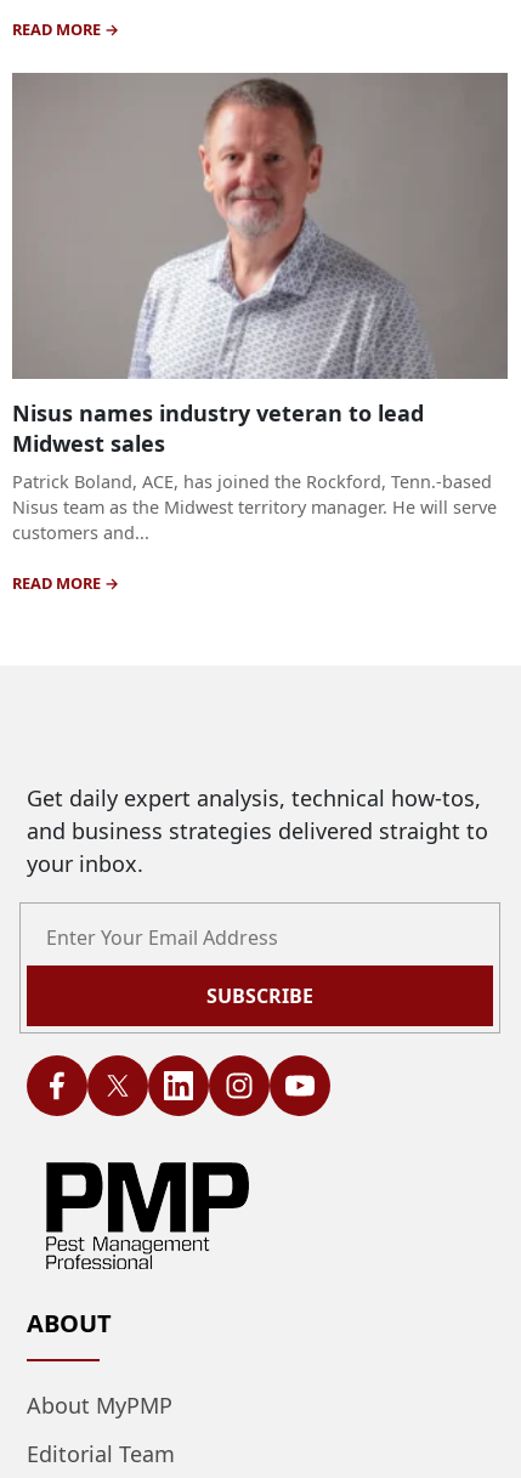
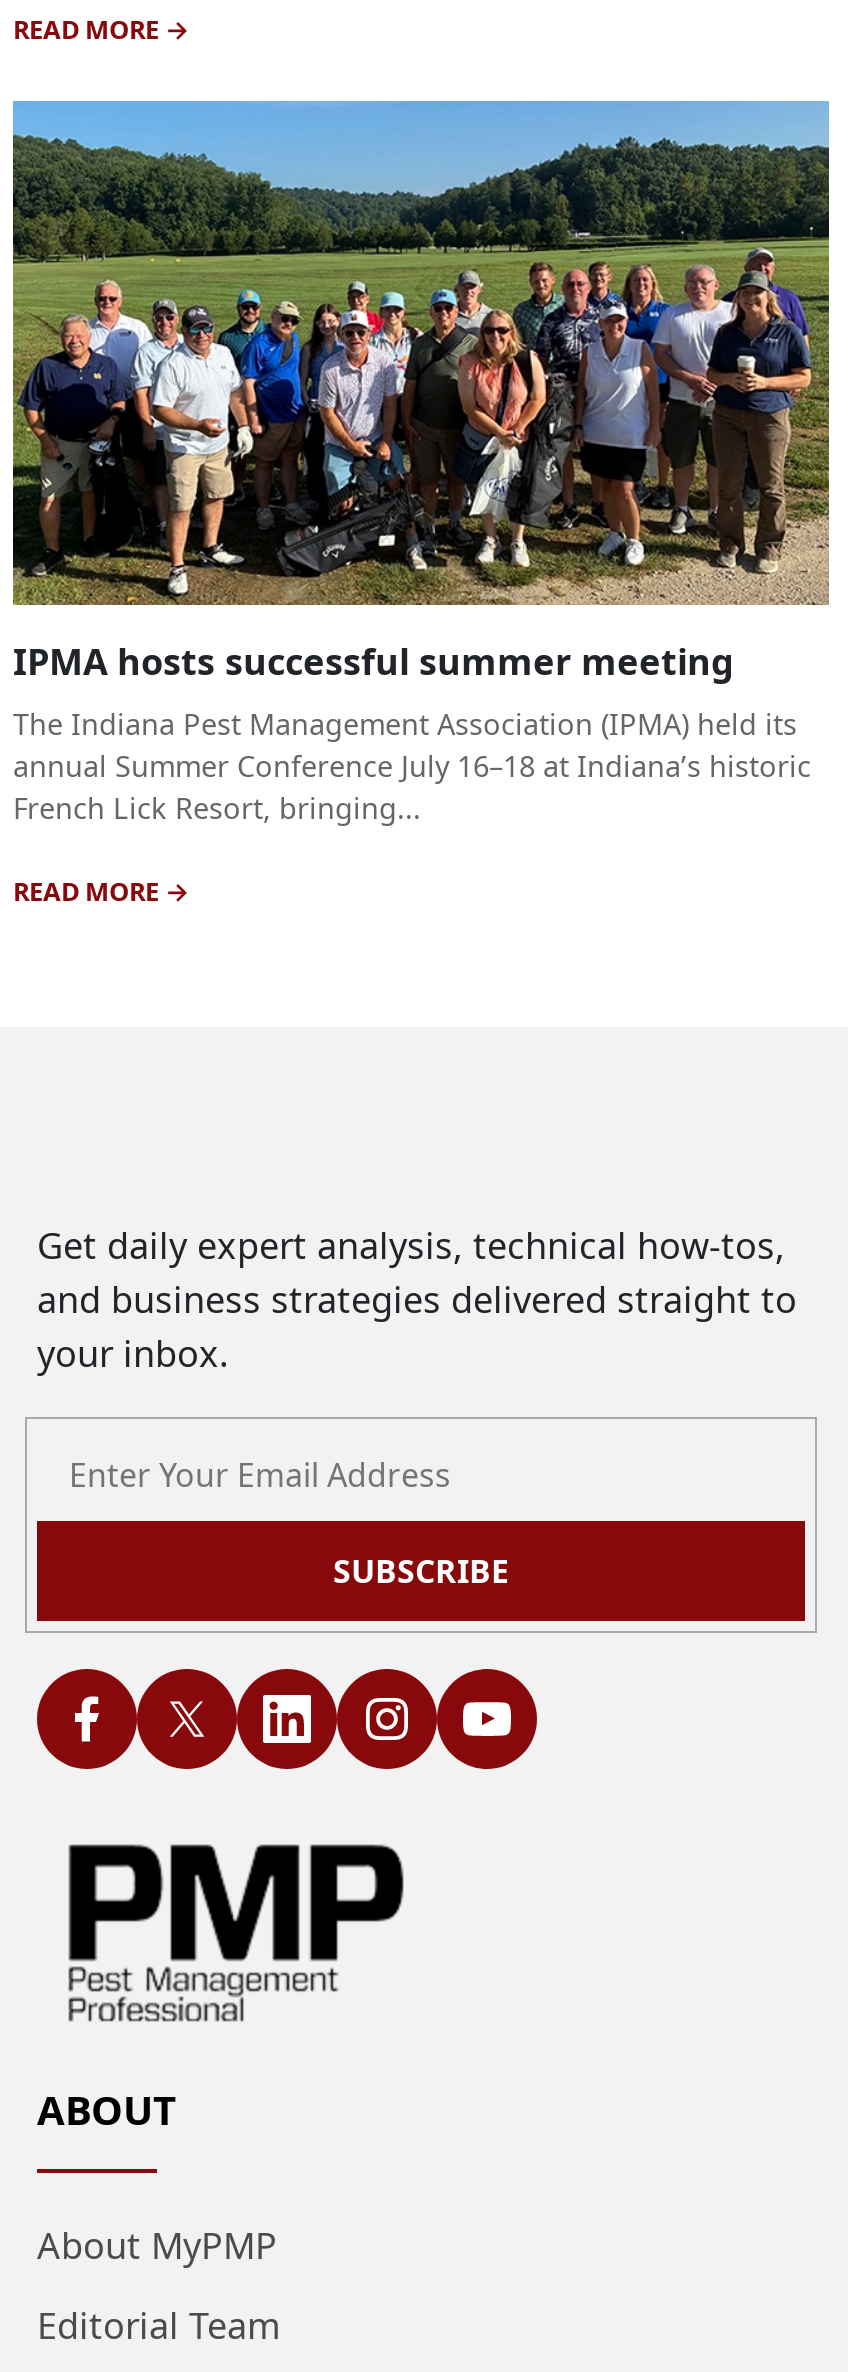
[11,72,509,543] [image] | Nisus names industry veteran to lead | Midwest sales | Patrick Boland, ACE, has joined the Rockford, Tenn.-based | Nisus team as the Midwest territory manager. He will serve | customers and... -> [13,99,829,827] [image] | IPMA hosts successful summer meeting | The Indiana Pest Management Association (IPMA) held its | annual Summer Conference July 16–18 at Indiana’s historic | French Lick Resort, bringing...

